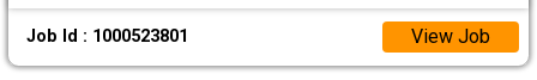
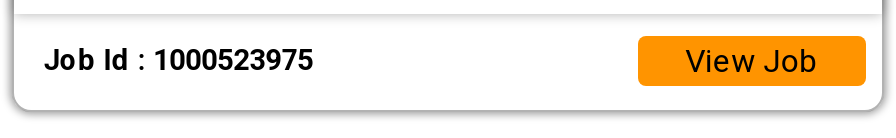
[26,27,188,47] Job Id : 1000523801 -> [44,45,314,79] Job Id : 1000523975

